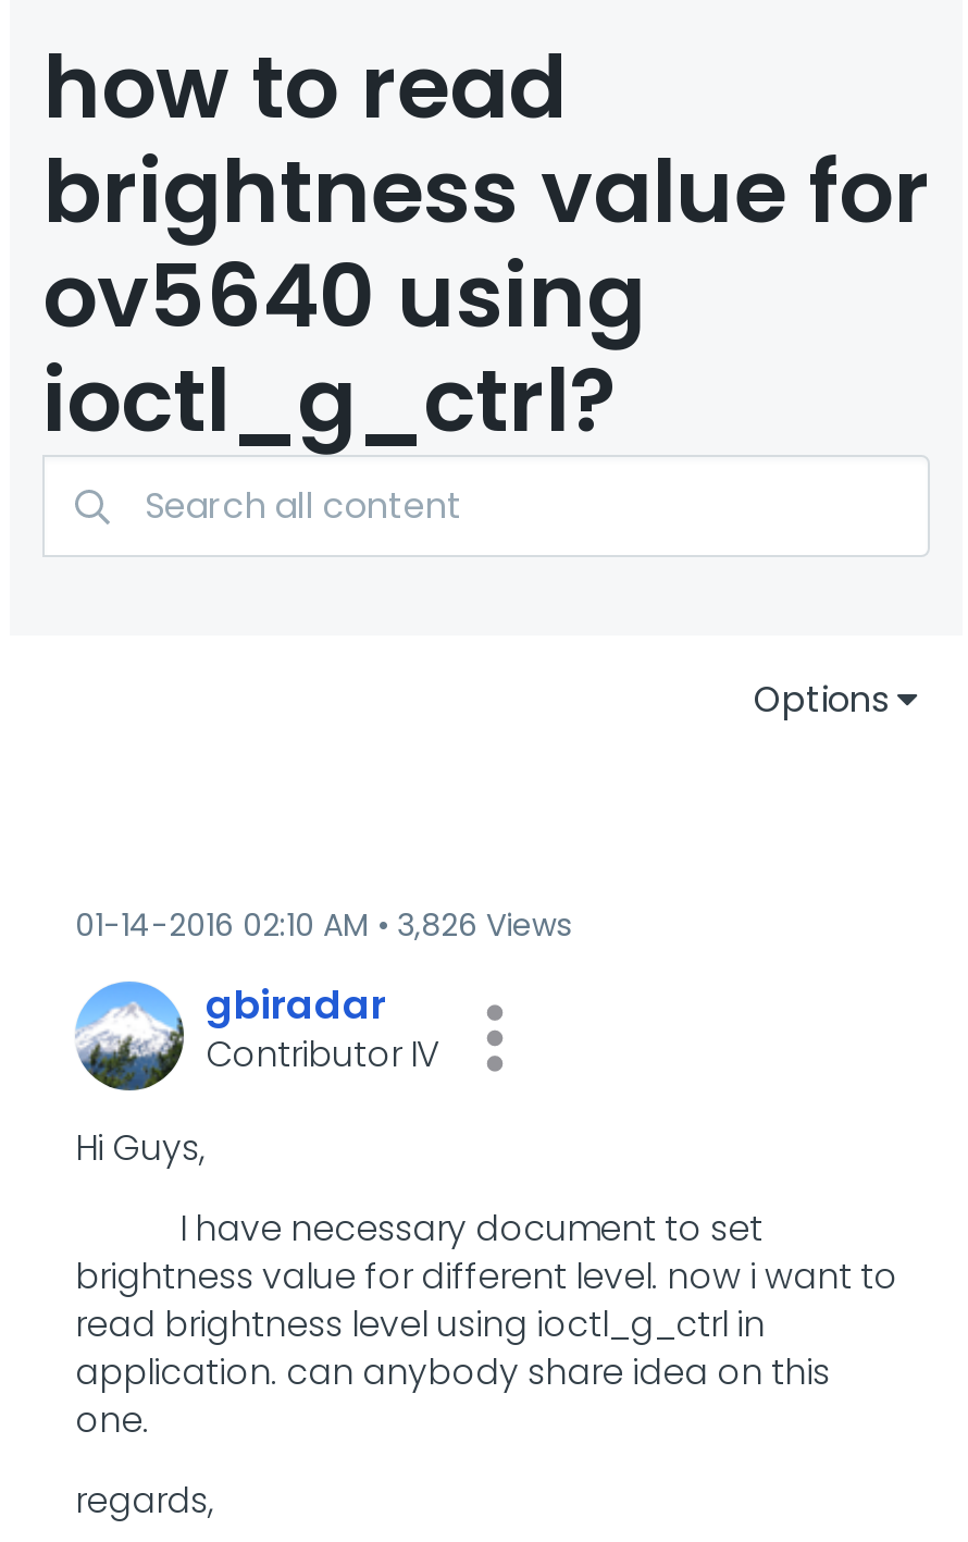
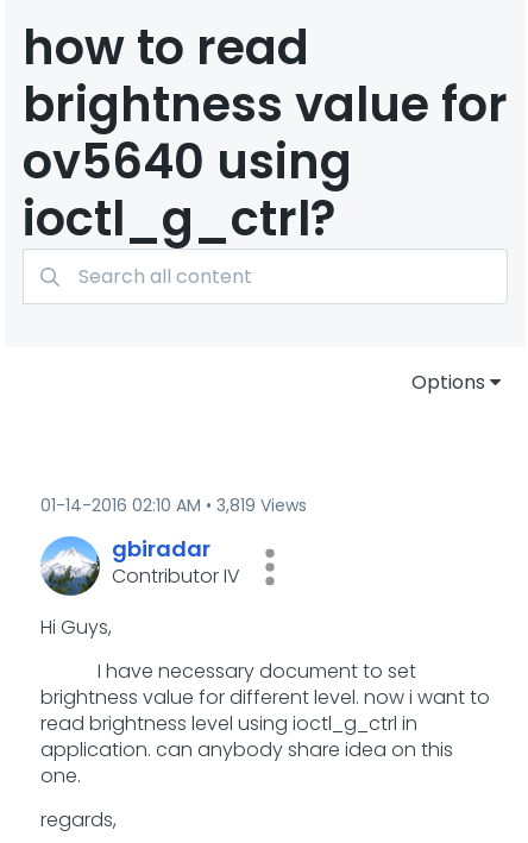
[75,903,571,947] 01-14-2016 02:10 AM 3,826 Views -> [40,493,307,517] 01-14-2016 02:10 AM 3,819 Views

